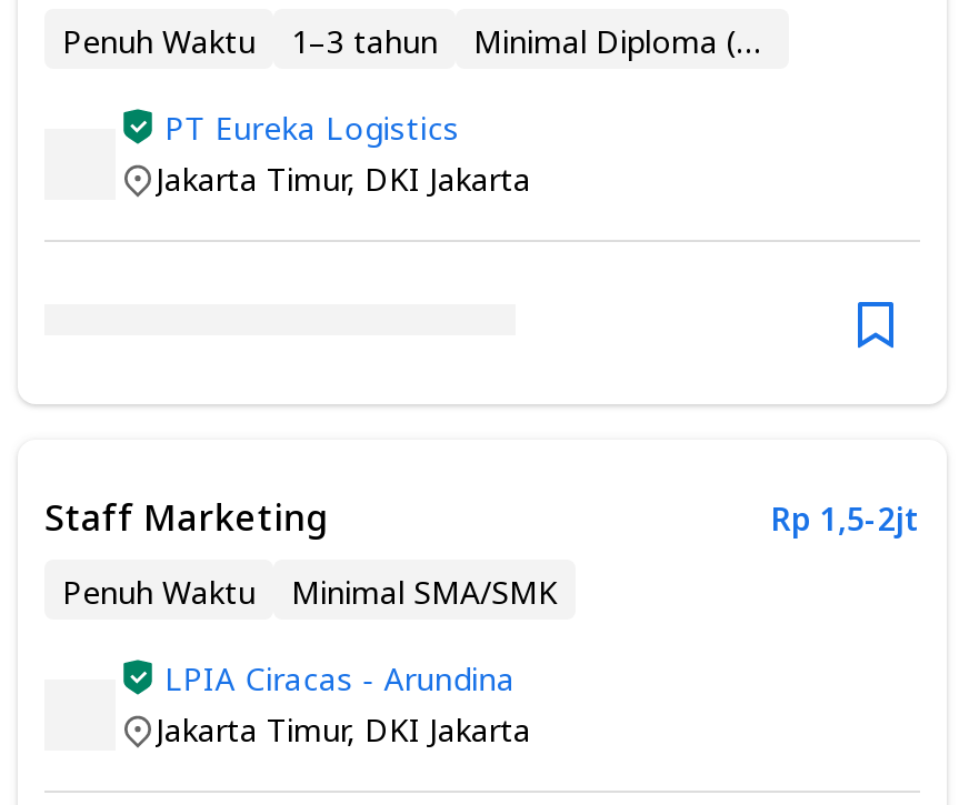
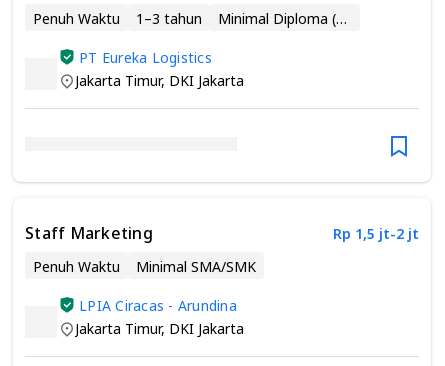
[771,497,920,539] Rp 1,5-2jt -> [333,224,419,243] Rp 1,5 jt-2 jt

